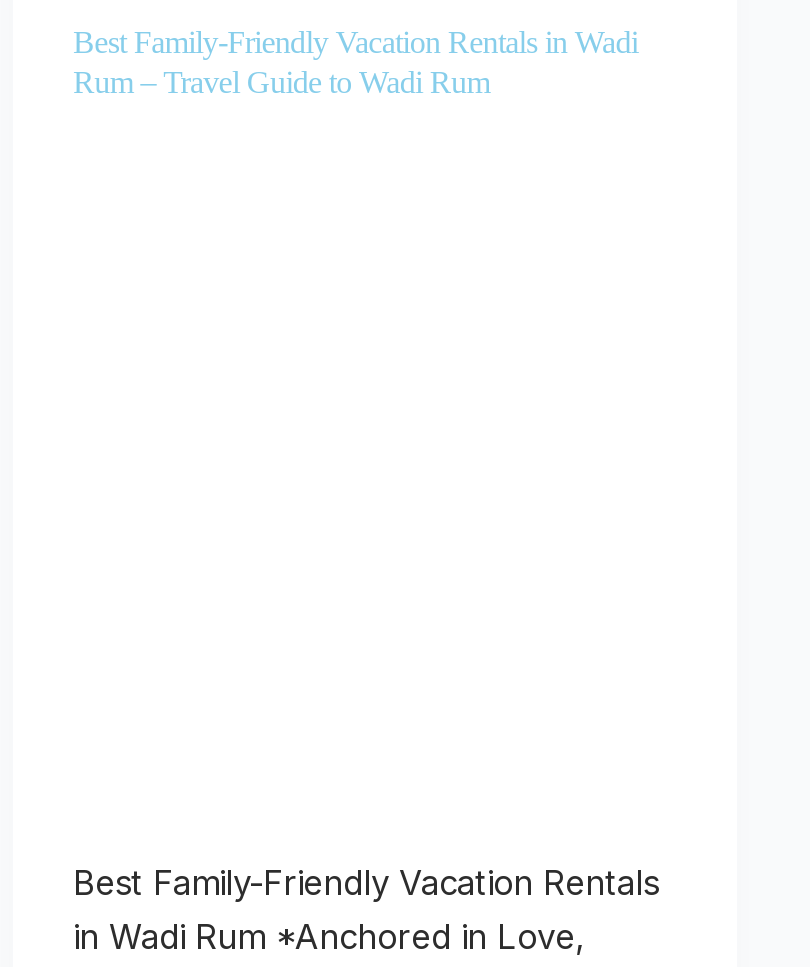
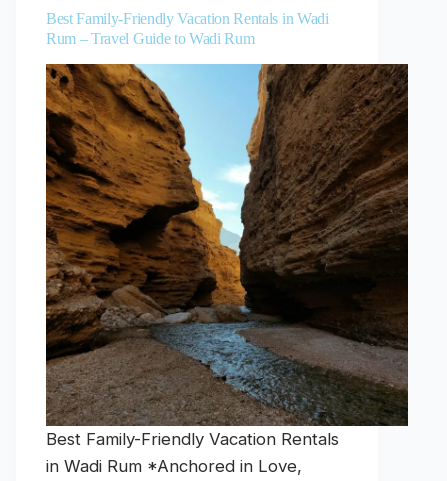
none -> [45,63,409,427] [image]

